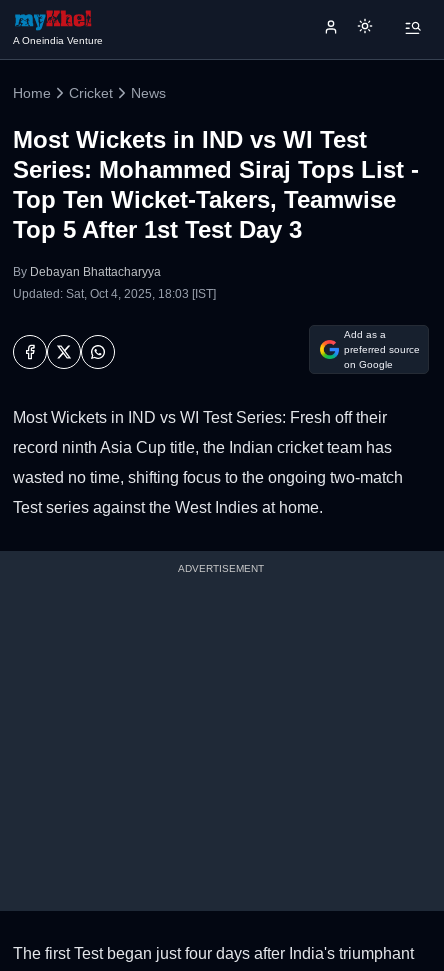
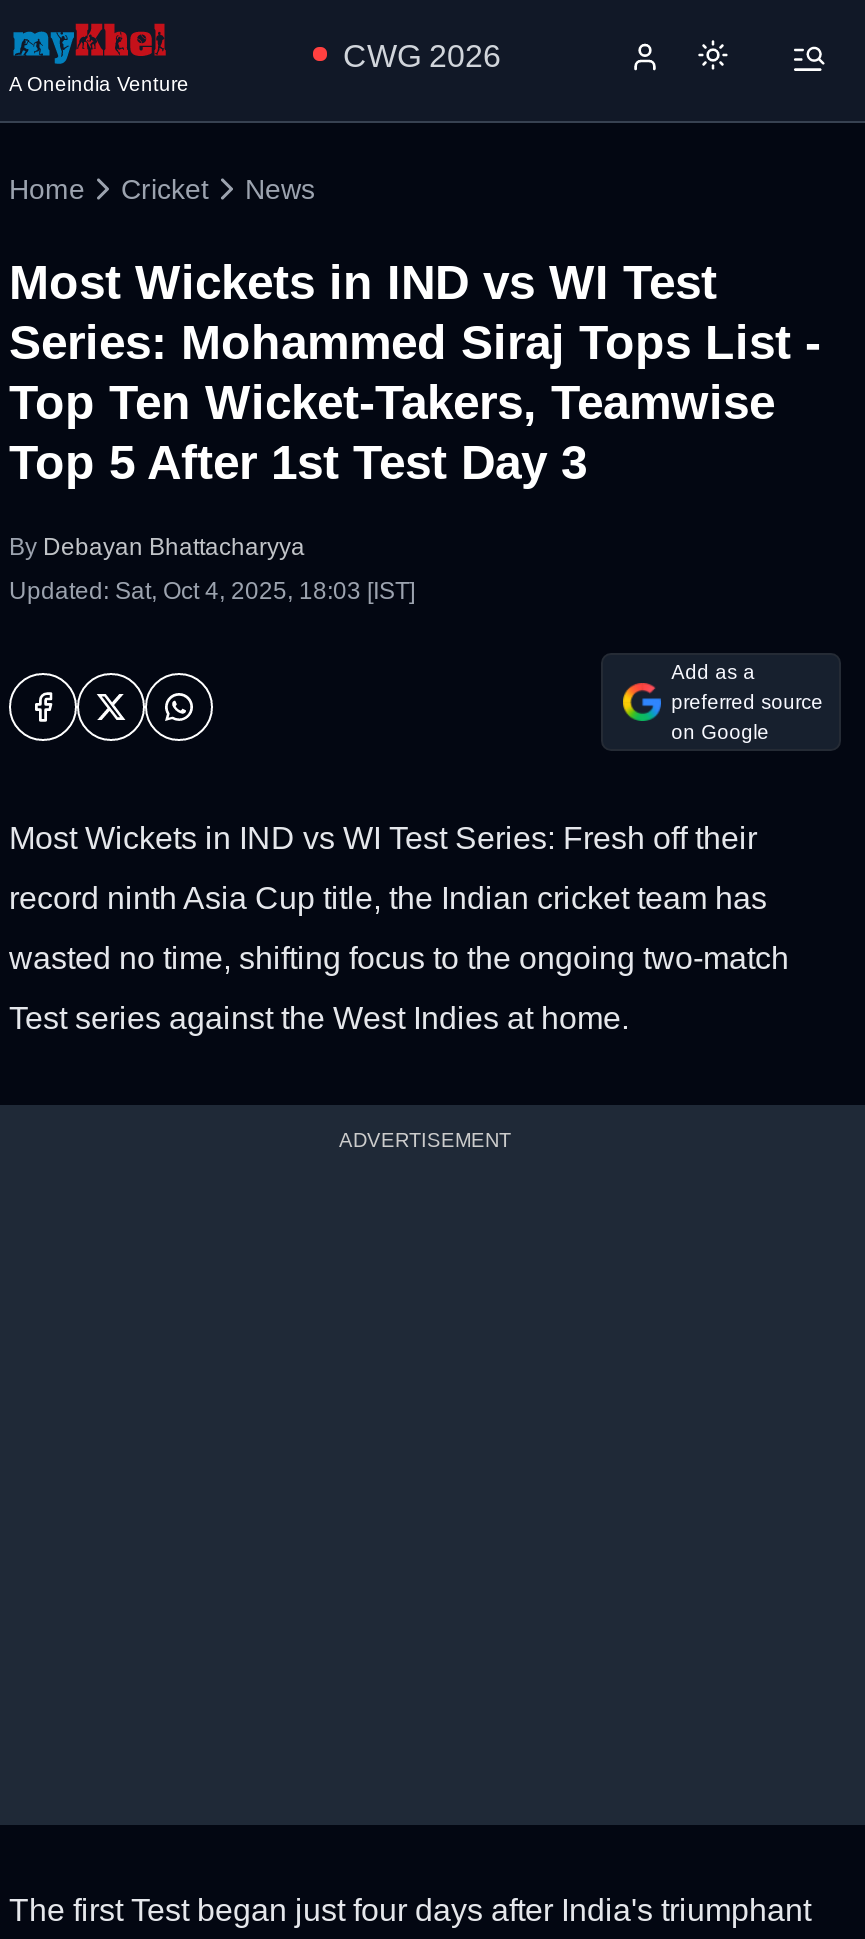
none -> [343,38,501,72] CWG 2026

